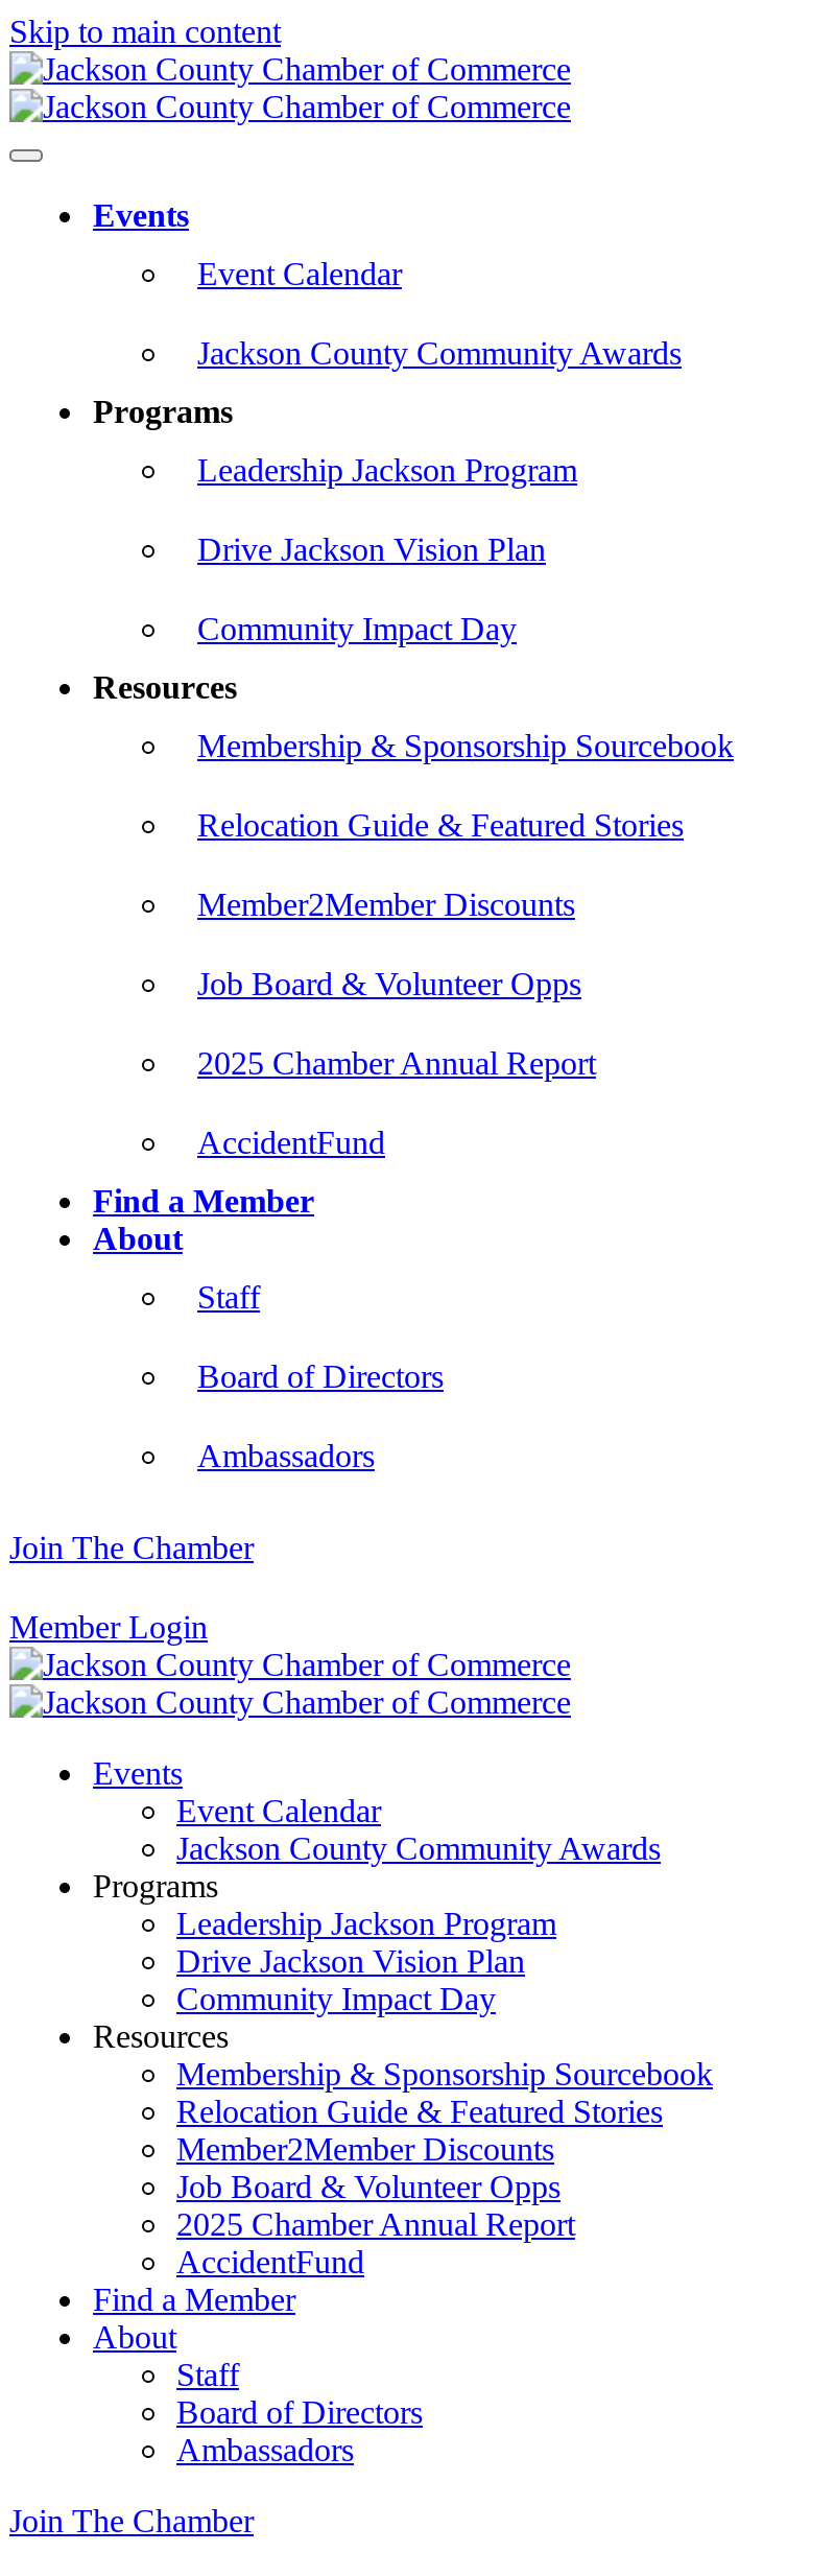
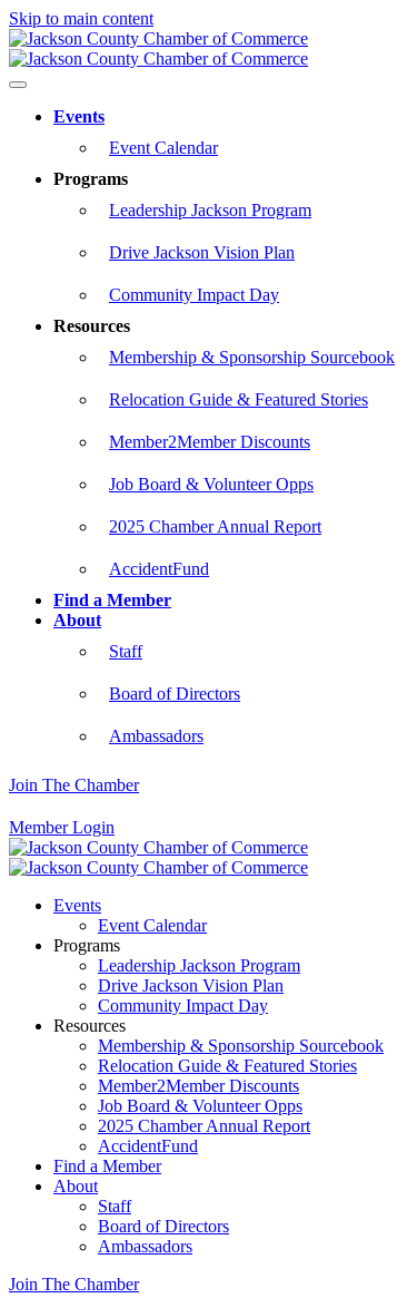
[197,335,682,371] Jackson County Community Awards -> none
[176,1830,661,1866] Jackson County Community Awards -> none

